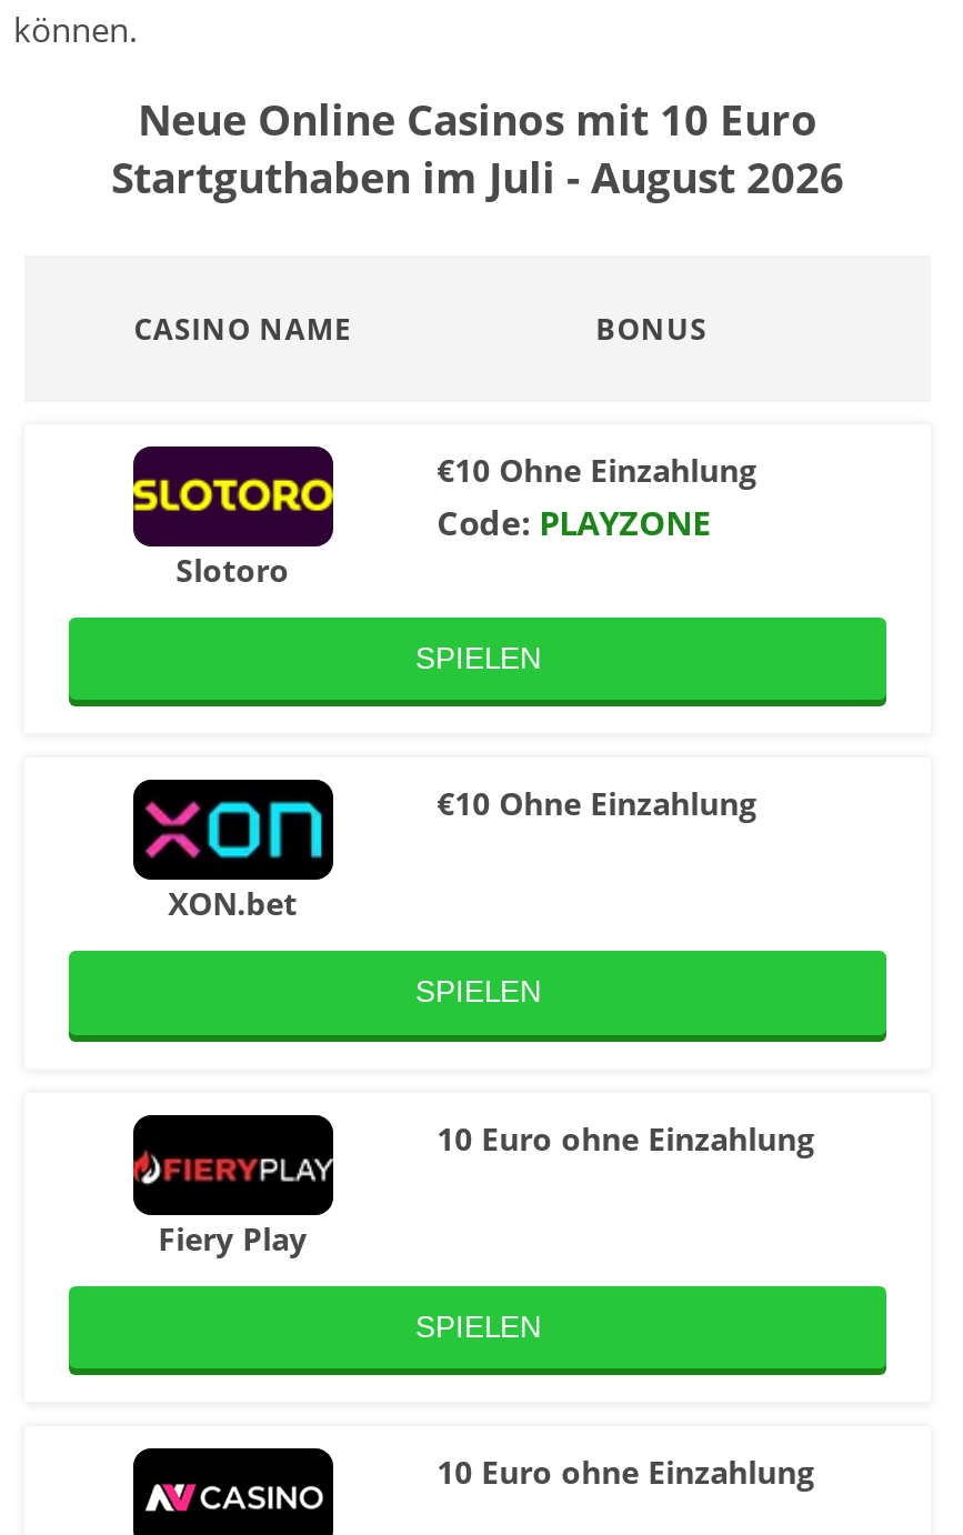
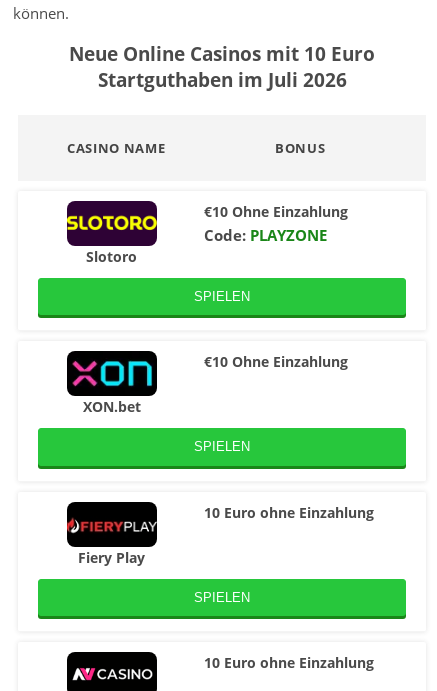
[111,146,844,206] Startguthaben im Juli - August 2026 -> [97,66,346,93] Startguthaben im Juli 2026

